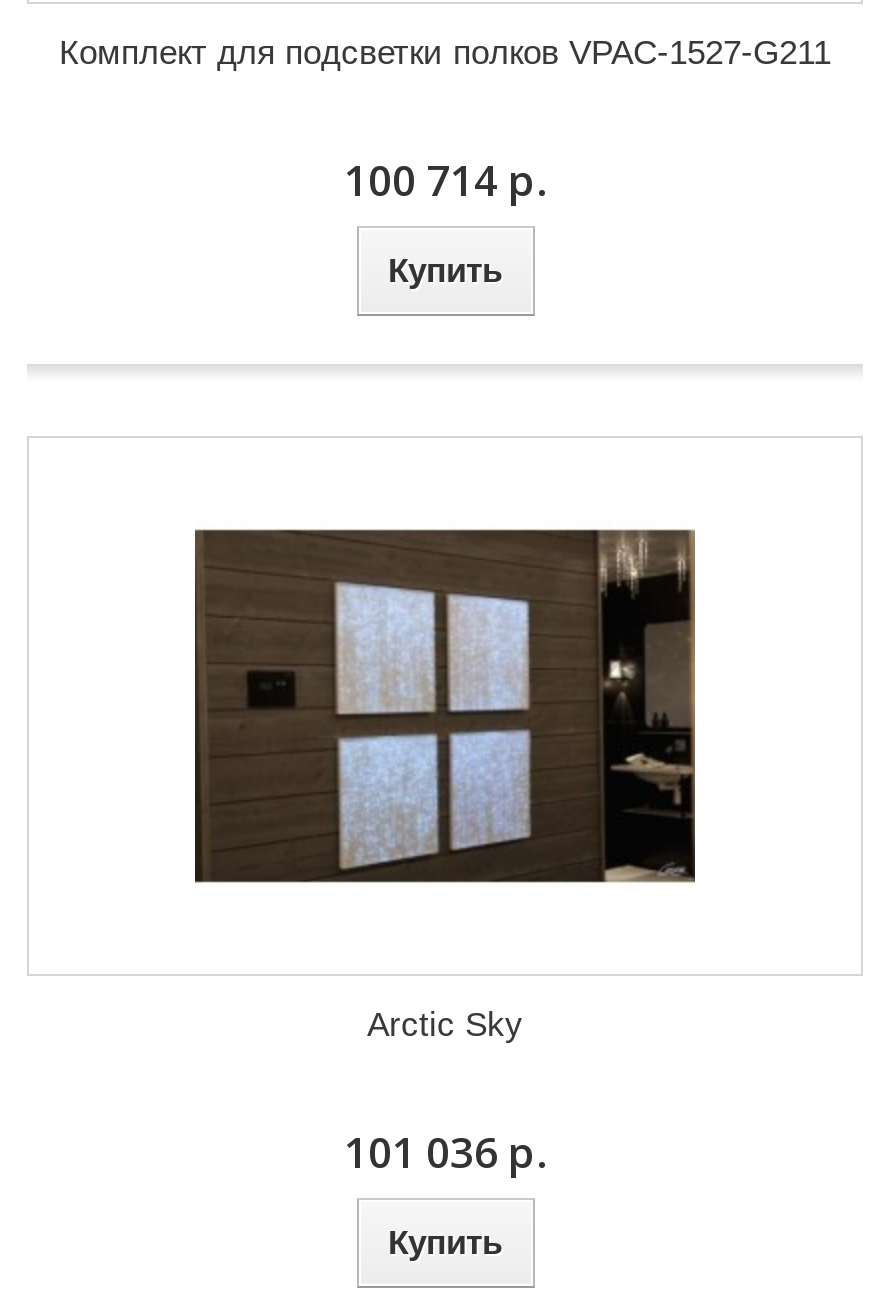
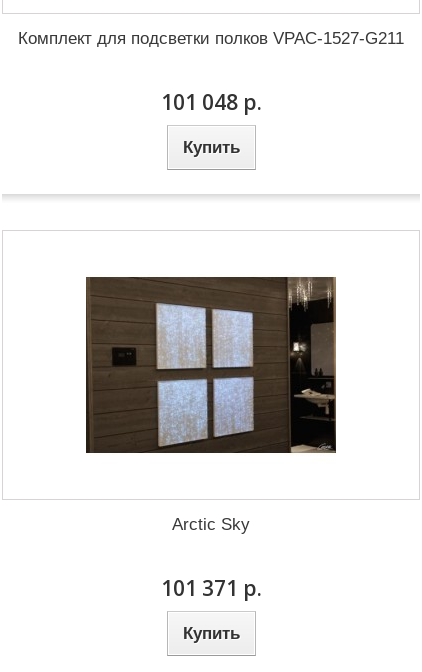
[344,152,546,208] 100 714 р. -> [160,88,261,116] 101 048 р.
[344,1124,546,1180] 101 036 р. -> [160,574,261,602] 101 371 р.

